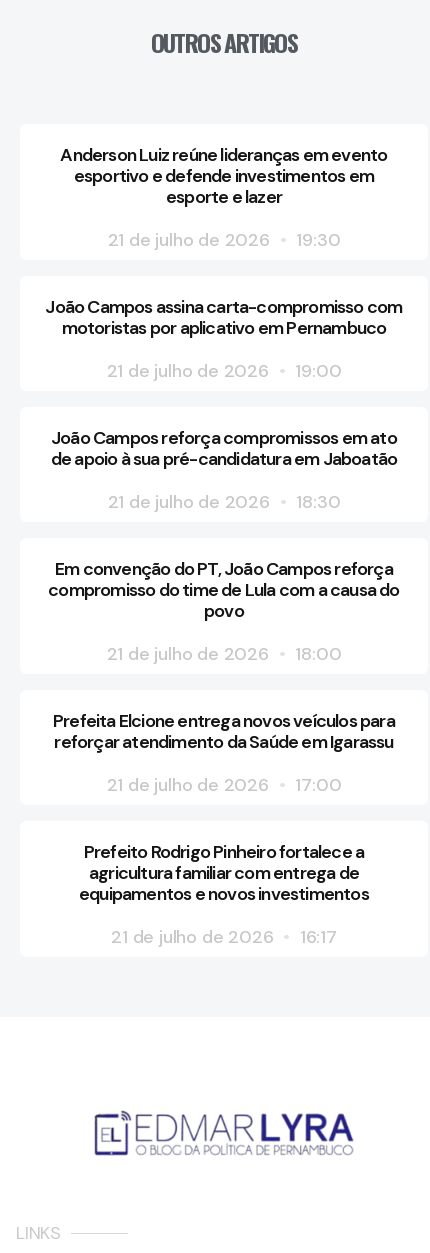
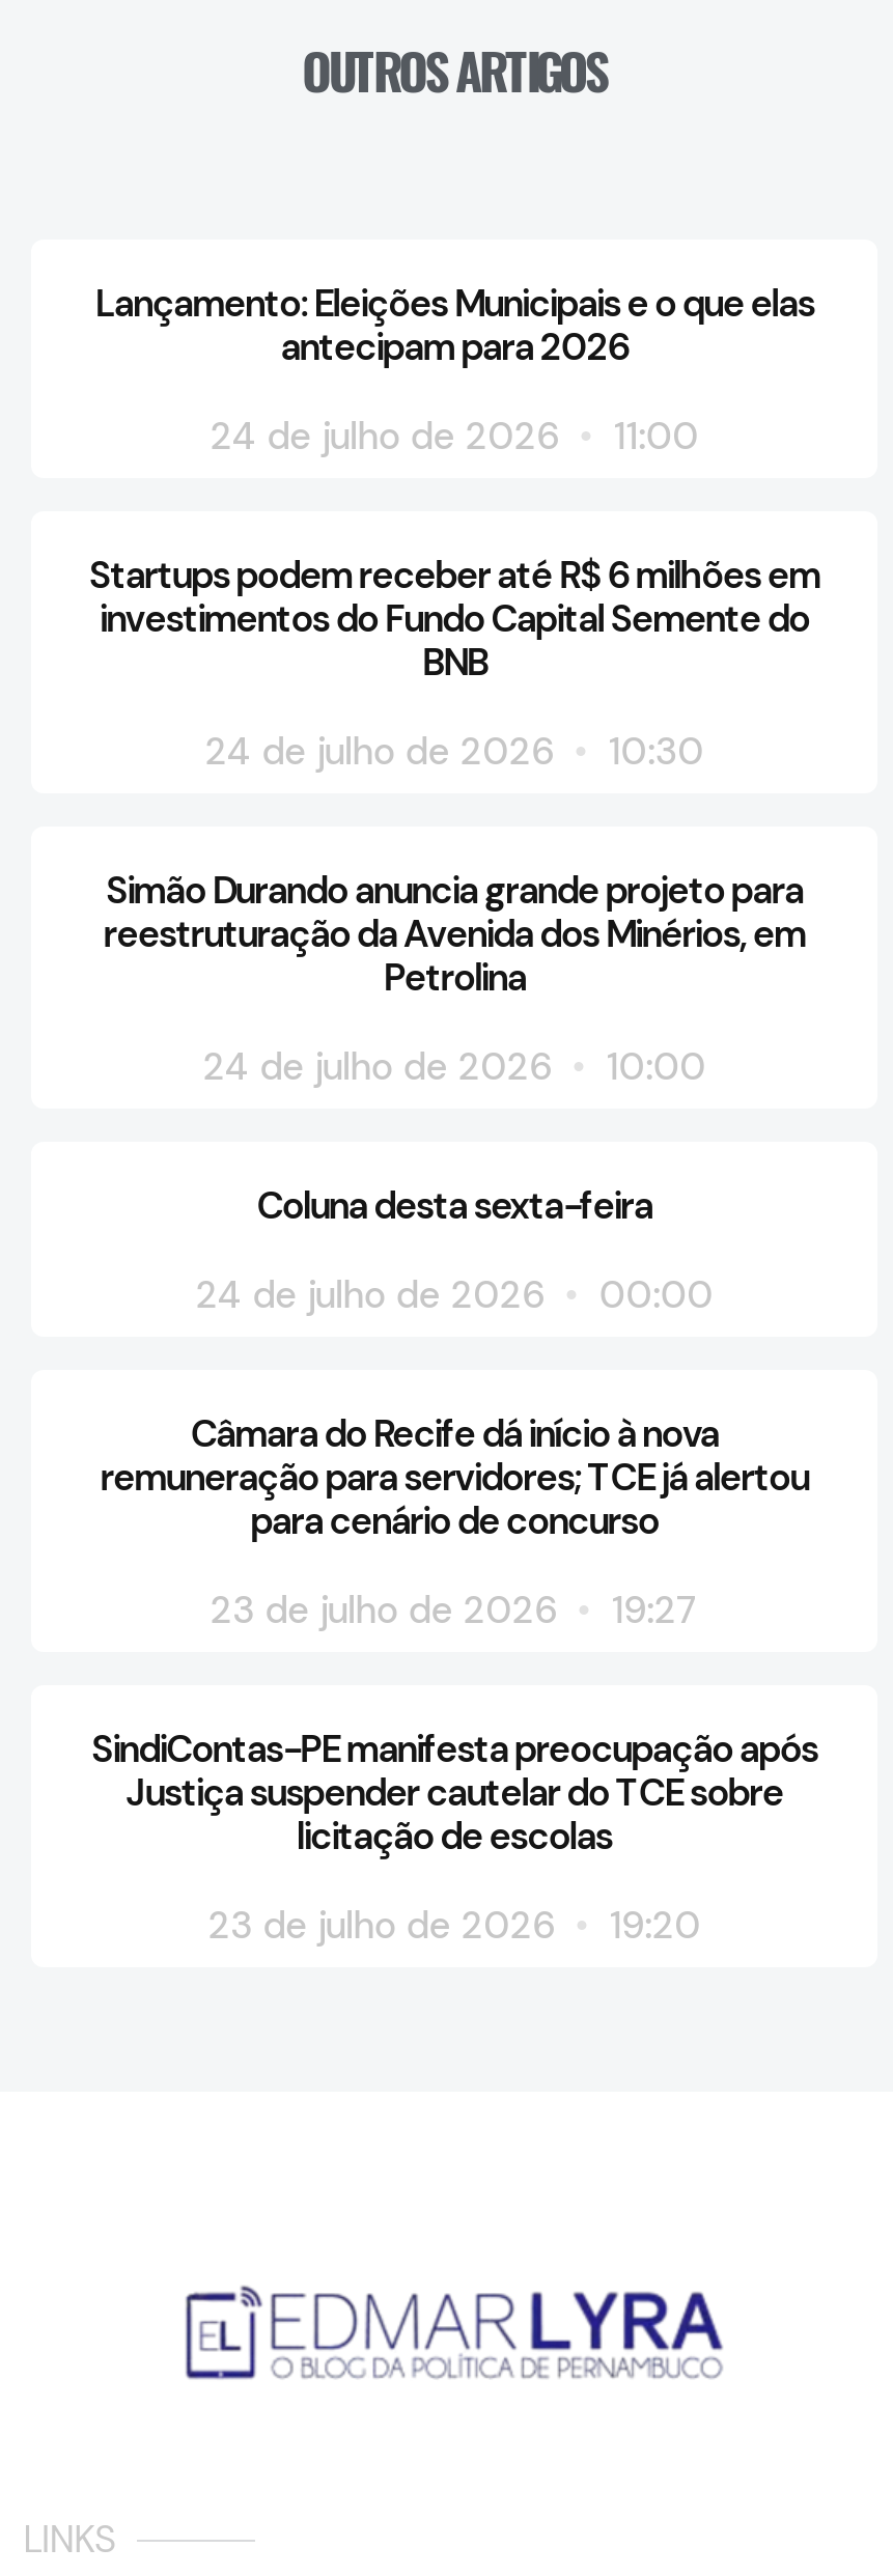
[60,143,387,209] Anderson Luiz reúne lideranças em evento | esportivo e defende investimentos em | esporte e lazer -> [95,279,814,372] Lançamento: Eleições Municipais e o que elas | antecipam para 2026
[108,228,340,252] 21 de julho de 2026 | 19:30 -> [210,411,699,461] 24 de julho de 2026 | 11:00
[45,295,402,340] João Campos assina carta-compromisso com | motoristas por aplicativo em Pernambuco -> [89,550,820,687] Startups podem receber até R$ 6 milhões em | investimentos do Fundo Capital Semente do | BNB
[107,359,341,383] 21 de julho de 2026 | 19:00 -> [205,727,704,776] 24 de julho de 2026 | 10:30
[51,426,397,471] João Campos reforça compromissos em ato | de apoio à sua pré-candidatura em Jaboatão -> [103,866,805,1002] Simão Durando anuncia grande projeto para | reestruturação da Avenida dos Minérios, em | Petrolina
[108,490,340,514] 21 de julho de 2026 | 18:30 -> [203,1042,706,1092] 24 de julho de 2026 | 10:00
[48,557,400,623] Em convenção do PT, João Campos reforça | compromisso do time de Lula com a causa do | povo -> [256,1181,652,1231] Coluna desta sexta-feira
[107,642,341,666] 21 de julho de 2026 | 18:00 -> [195,1270,713,1320] 24 de julho de 2026 | 00:00
[53,709,395,754] Prefeita Elcione entrega novos veículos para | reforçar atendimento da Saúde em Igarassu -> [100,1409,809,1546] Câmara do Recife dá início à nova | remuneração para servidores; TCE já alertou | para cenário de concurso
[107,773,341,797] 21 de julho de 2026 | 17:00 -> [210,1585,699,1635] 23 de julho de 2026 | 19:27
[79,840,369,906] Prefeito Rodrigo Pinheiro fortalece a | agricultura familiar com entrega de | equipamentos e novos investimentos -> [91,1724,817,1861] SindiContas-PE manifesta preocupação após | Justiça suspender cautelar do TCE sobre | licitação de escolas
[111,925,337,949] 21 de julho de 2026 | 16:17 -> [208,1900,701,1950] 23 de julho de 2026 | 19:20

